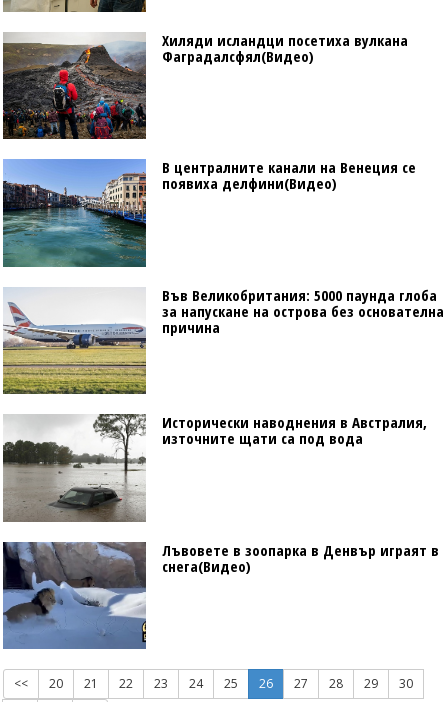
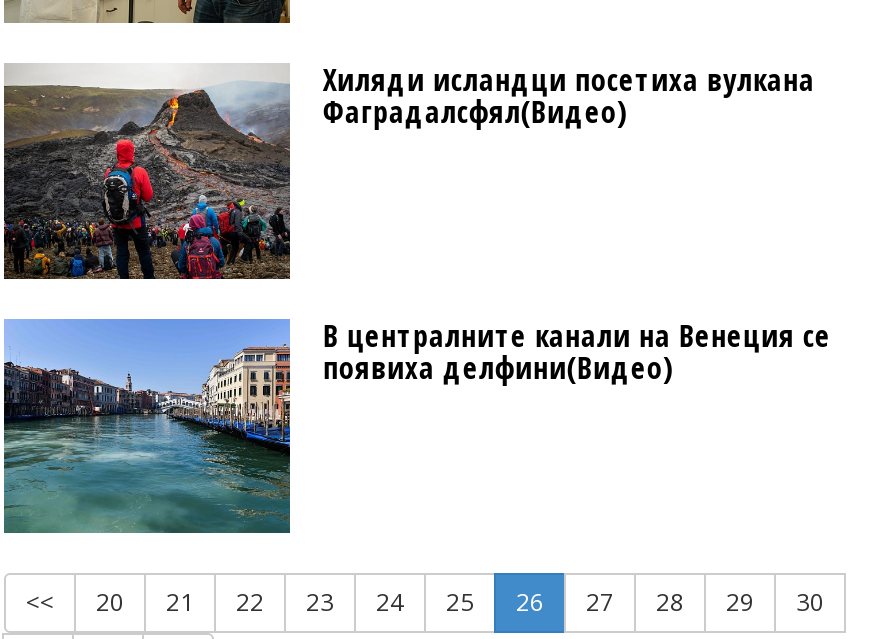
[3,285,444,395] [image] | Във Великобритания: 5000 паунда глоба | за напускане на острова без основателна | причина -> none
[3,412,427,522] [image] | Исторически наводнения в Австралия, | източните щати са под вода -> none
[3,540,439,649] [image] | Лъвовете в зоопарка в Денвър играят в | снега(Видео) -> none

